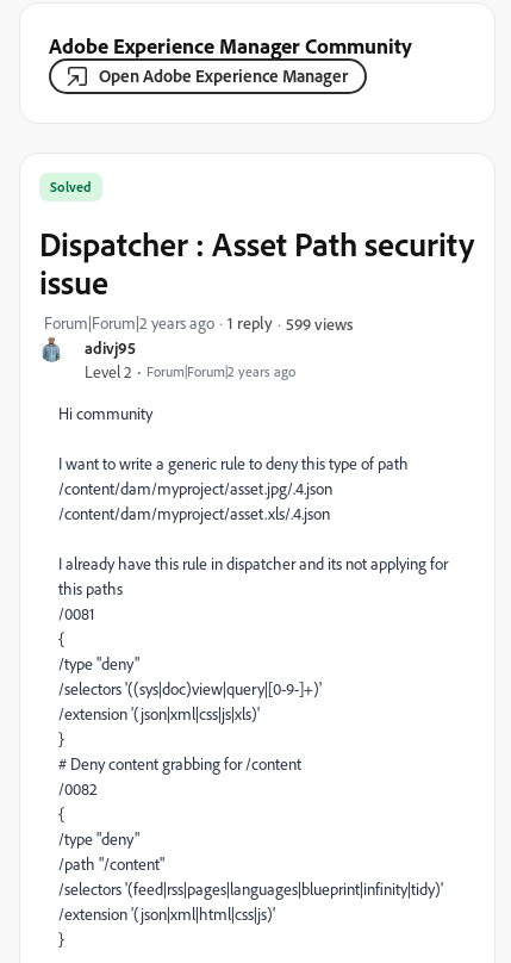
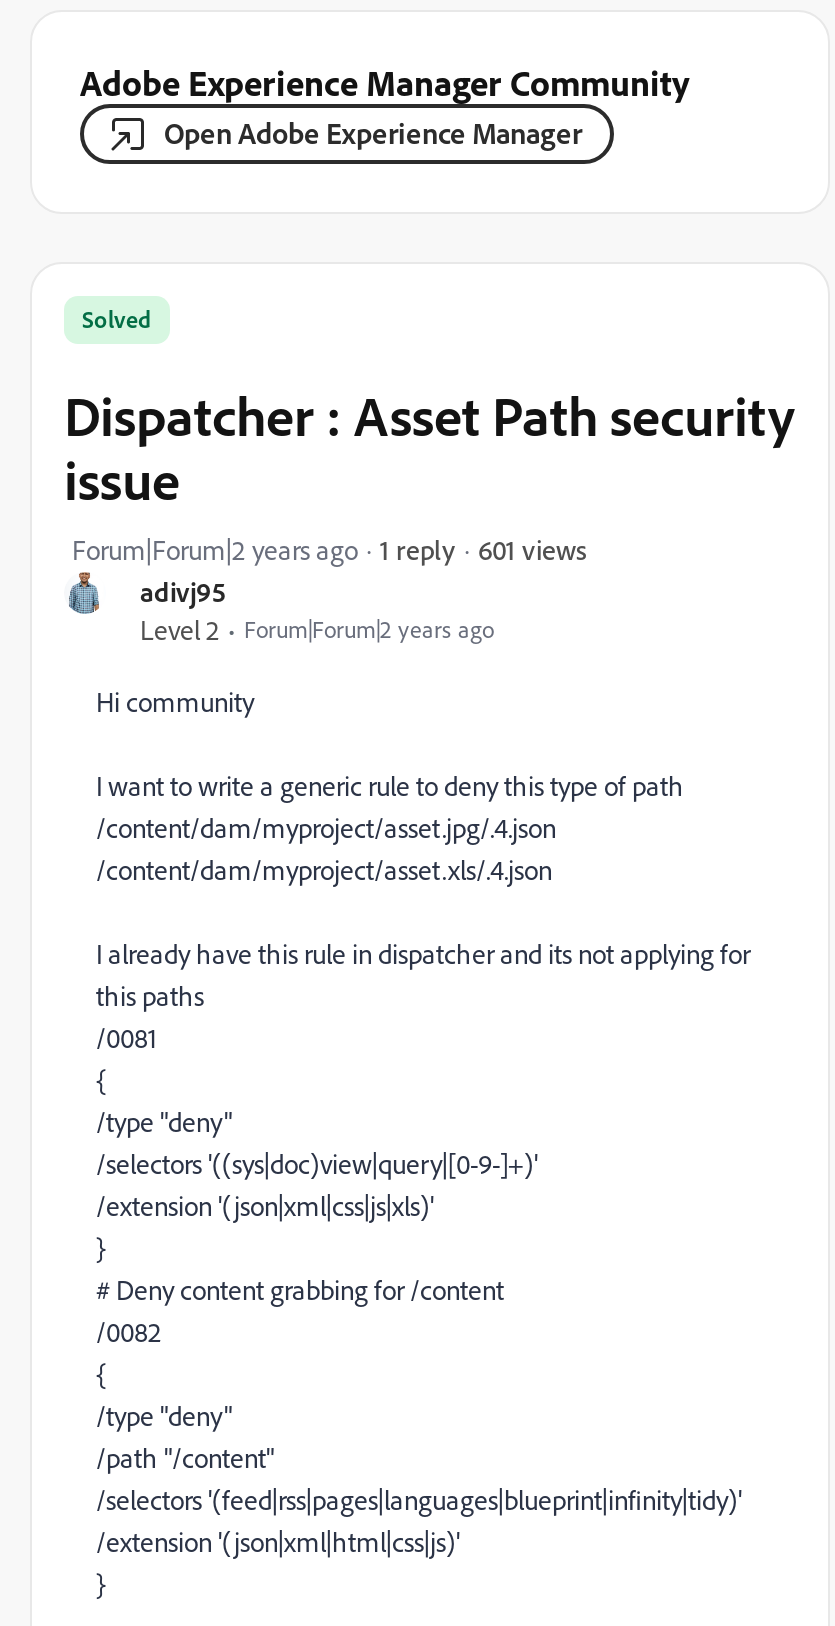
[286,313,353,333] 599 views -> [478,531,586,565] 601 views

